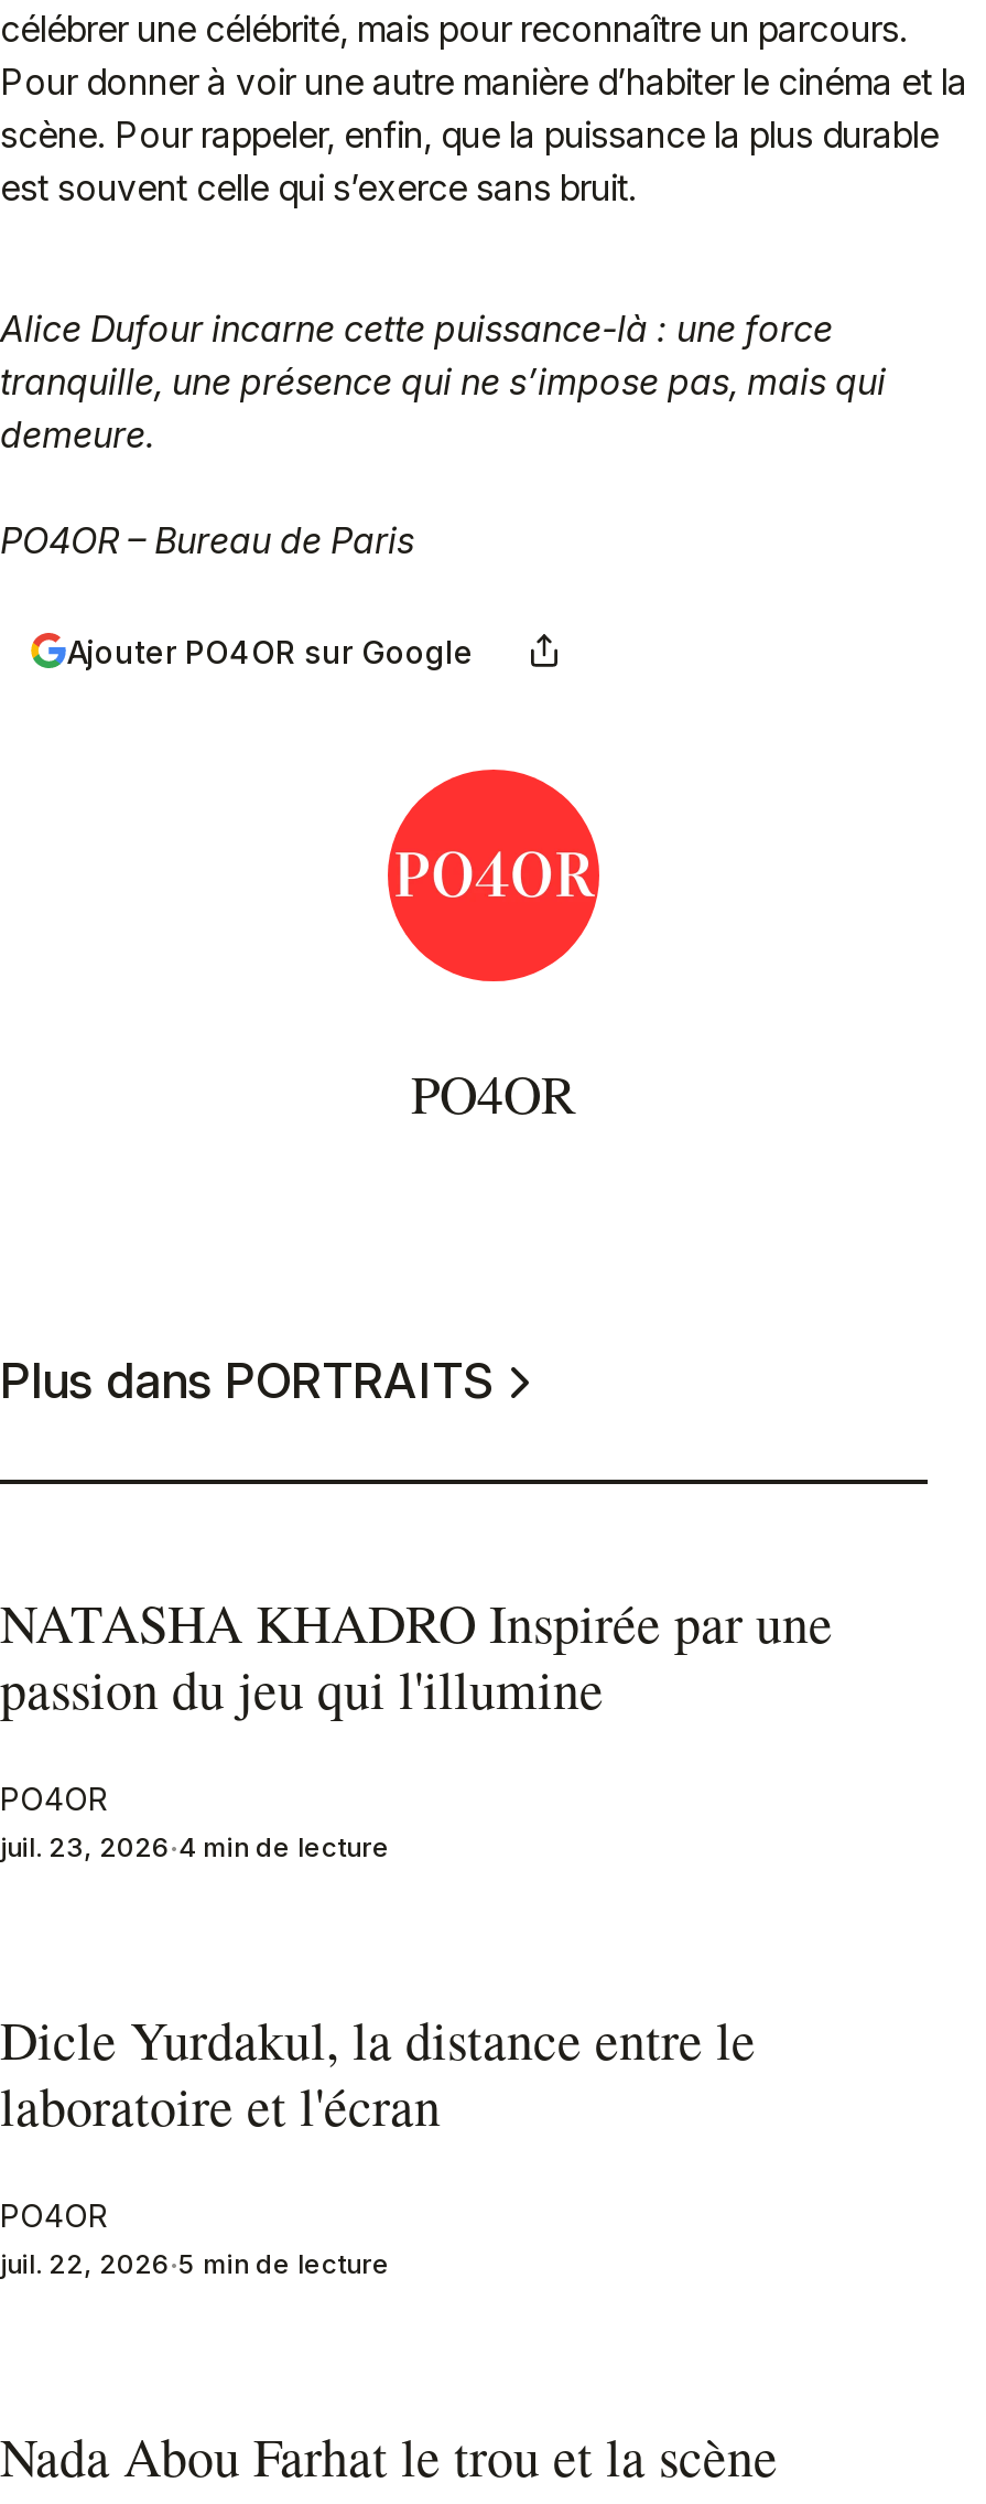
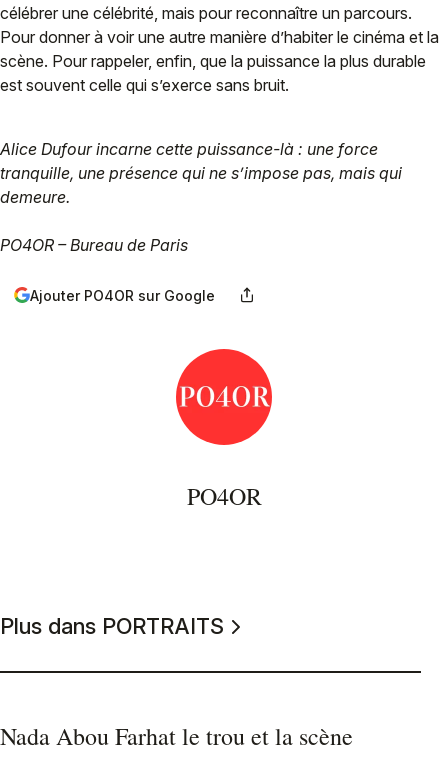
[0,1587,833,2279] NATASHA KHADRO Inspirée par une | passion du jeu qui l'illumine | PO4OR | juil. 23, 2026 4 min de lecture | Dicle Yurdakul, la distance entre le | laboratoire et l'écran | PO4OR | juil. 22, 2026 5 min de lecture -> none

